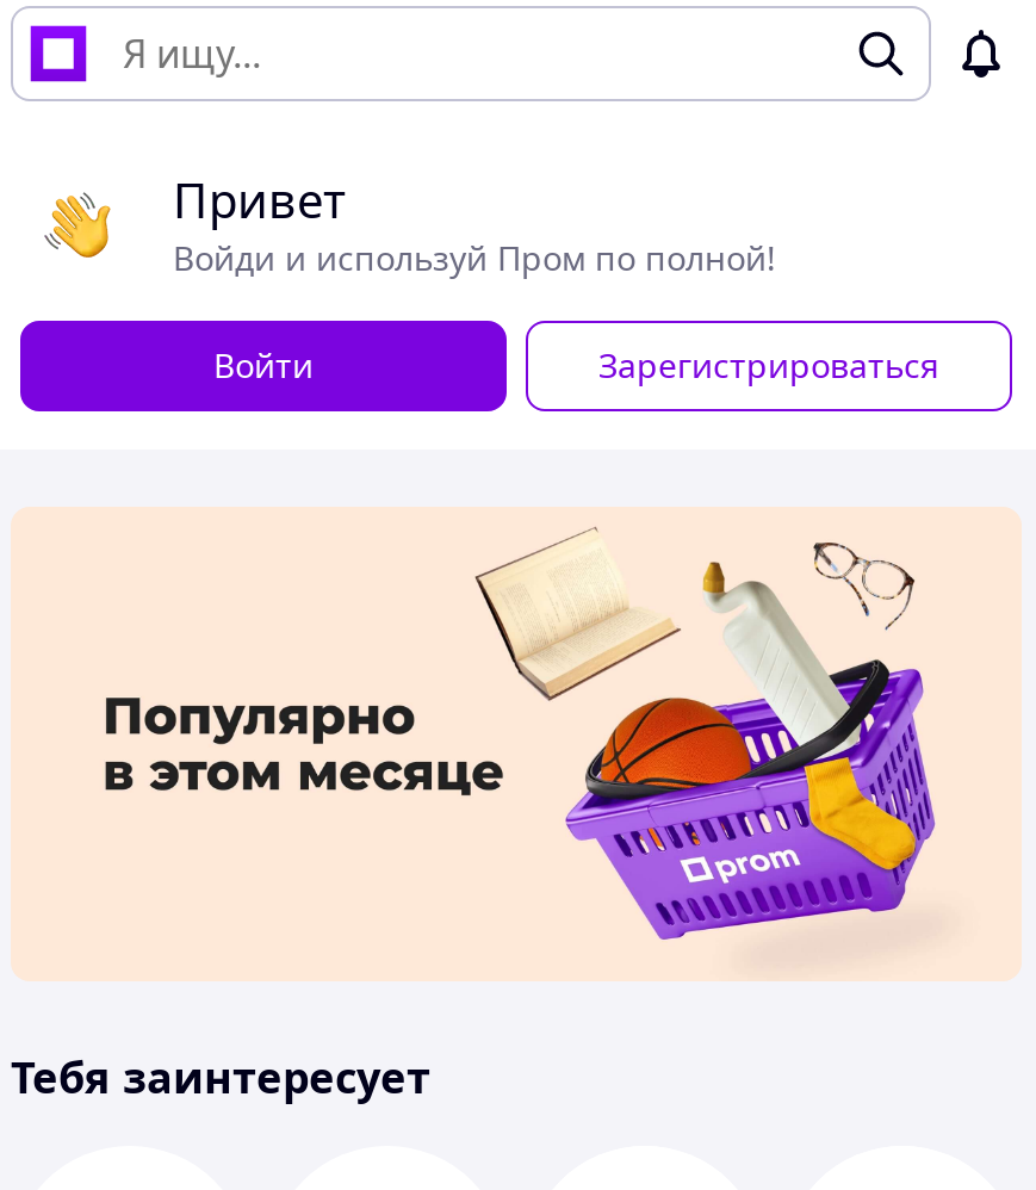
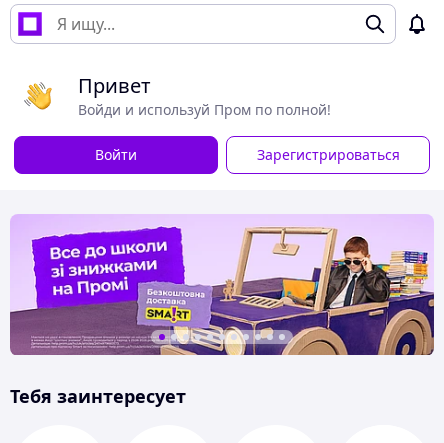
[13,509,1019,979] [image] -> [9,214,435,356] [image]

